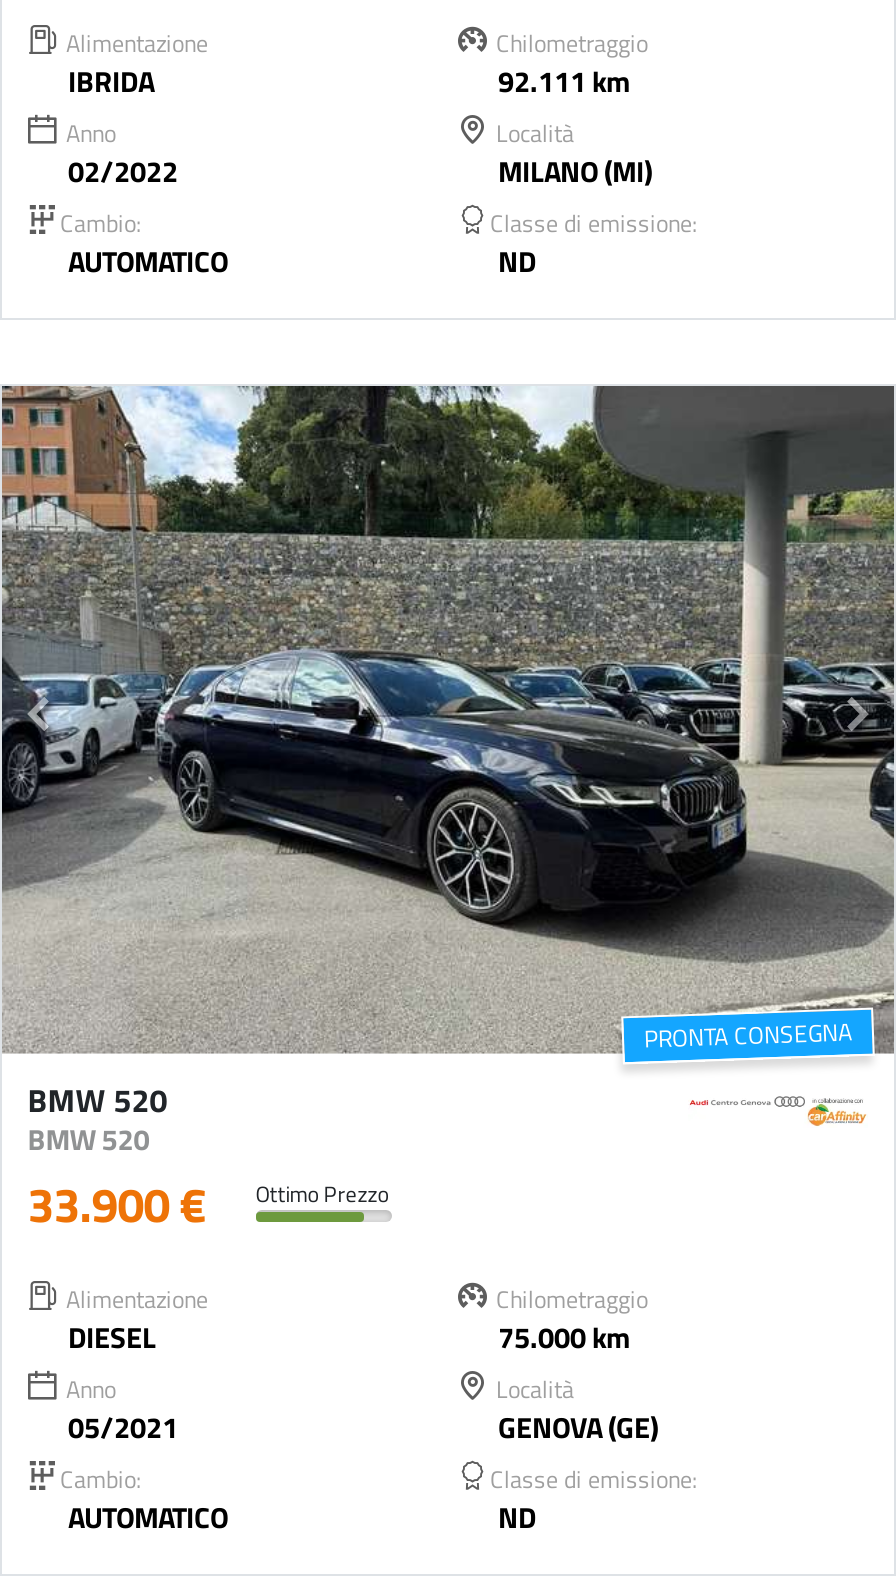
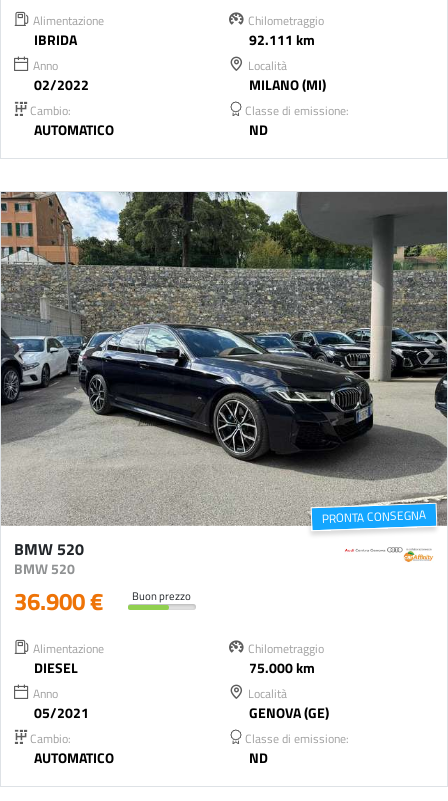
[28,1168,390,1238] 33.900 € | Ottimo Prezzo -> [14,583,191,618] 36.900 € | Buon prezzo

